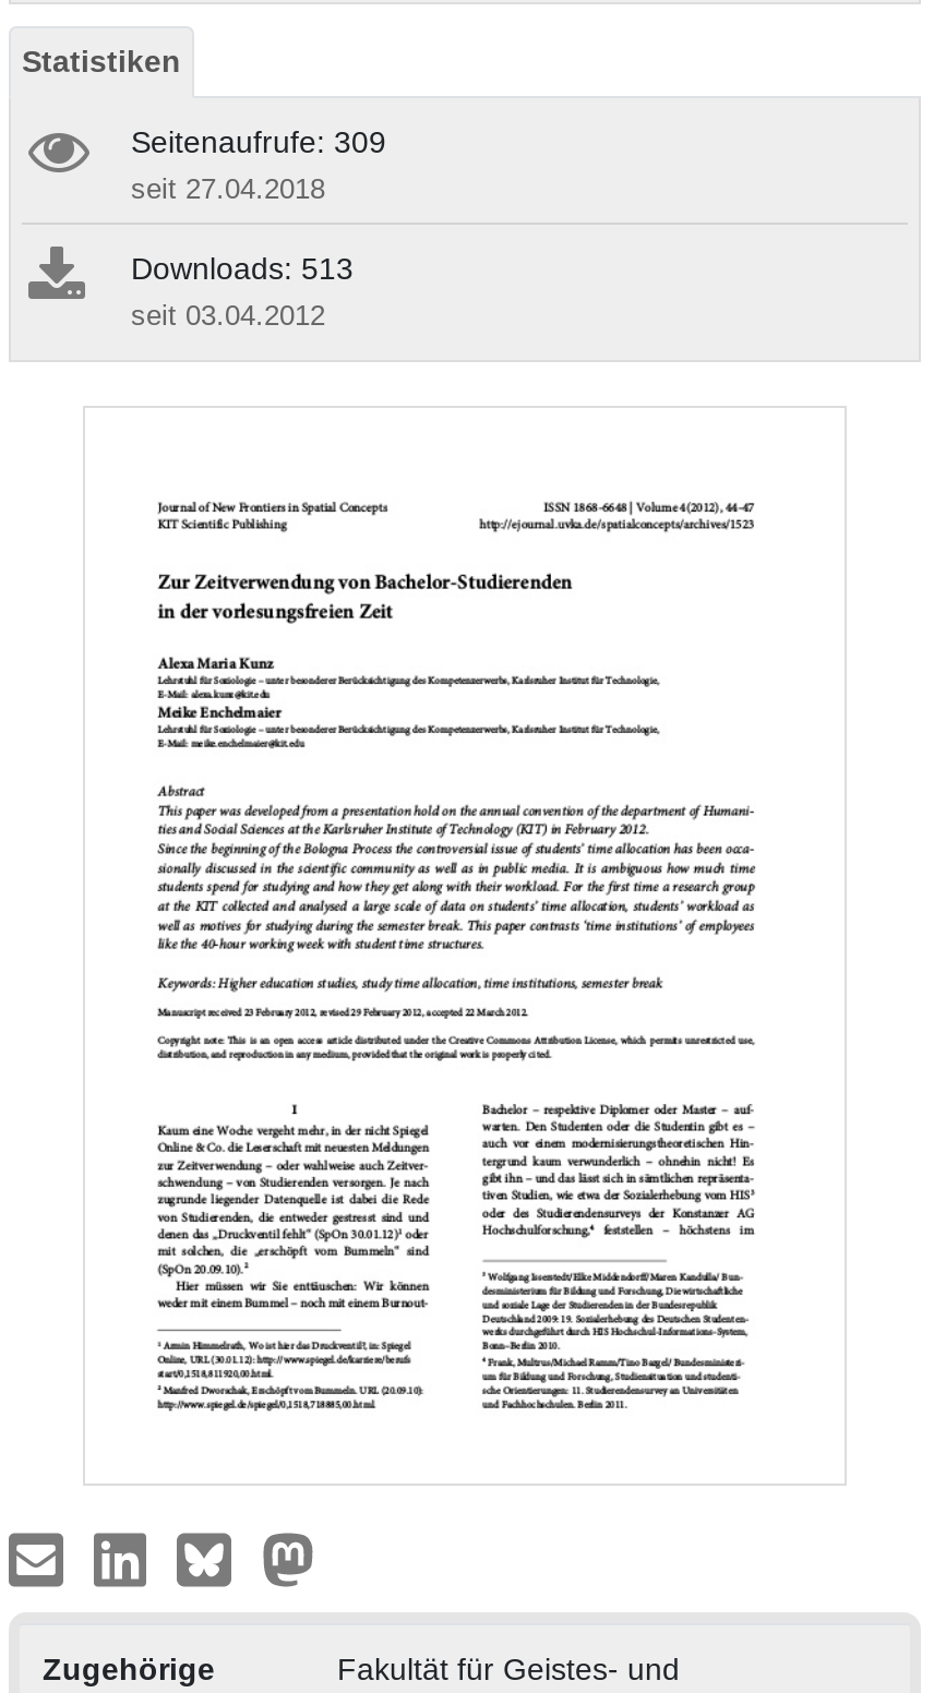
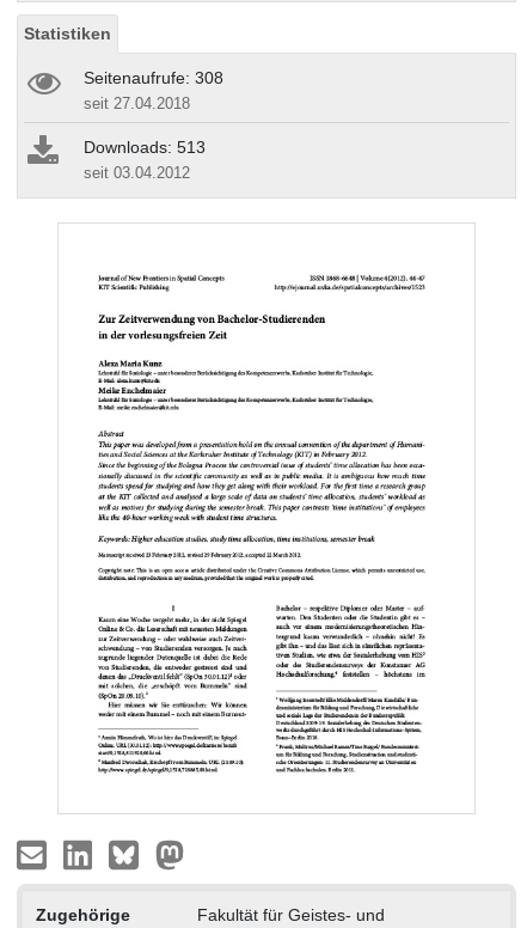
[131,125,386,160] Seitenaufrufe: 309 -> [84,69,223,88] Seitenaufrufe: 308

